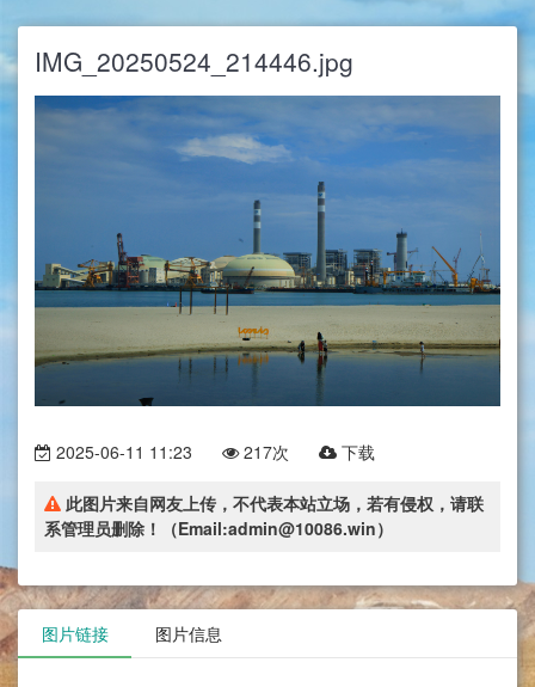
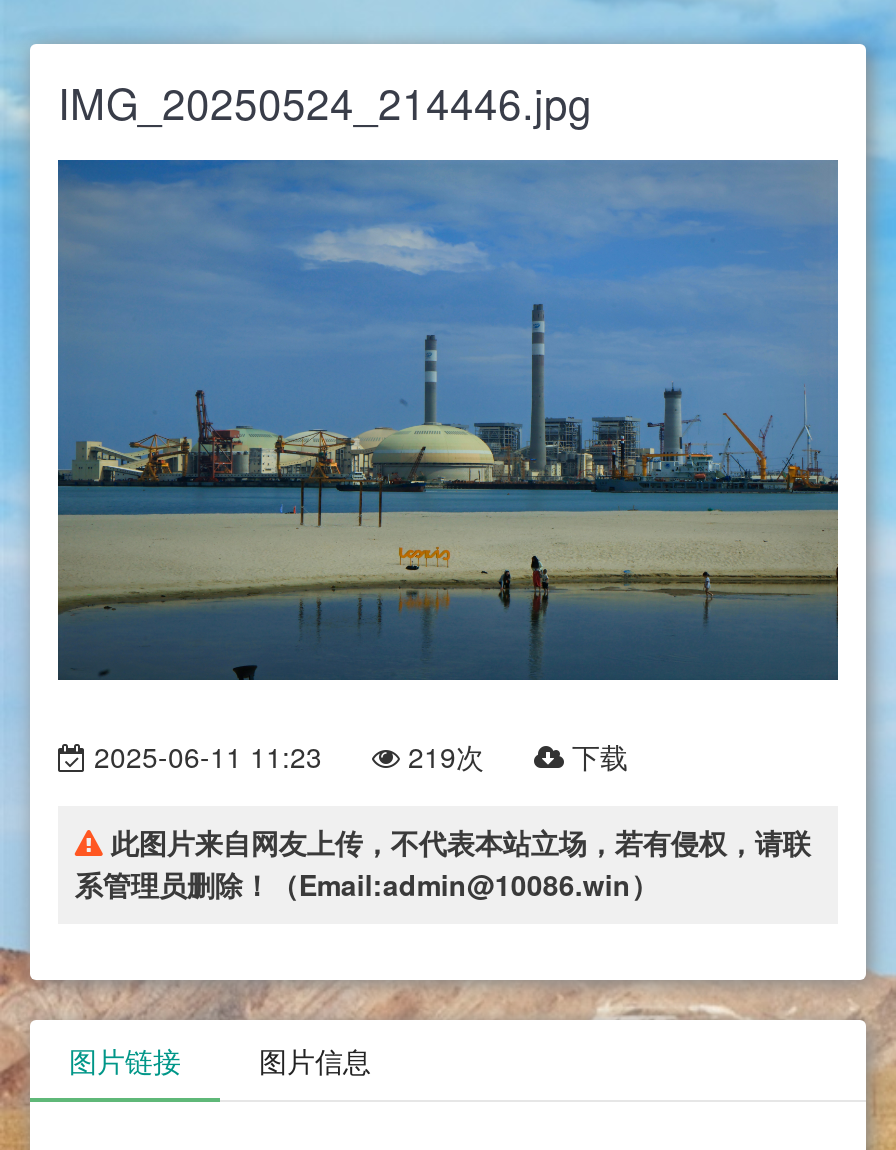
[51,440,375,464] 2025-06-11 11:23 217次 下载 -> [86,736,628,776] 2025-06-11 11:23 219次 下载

